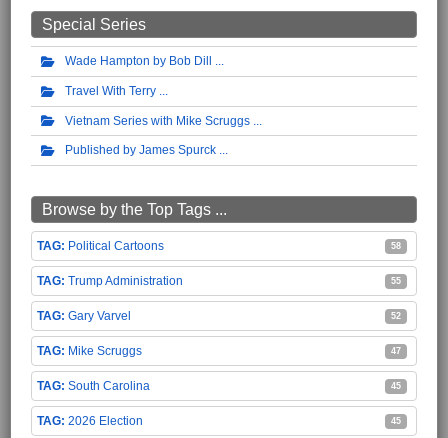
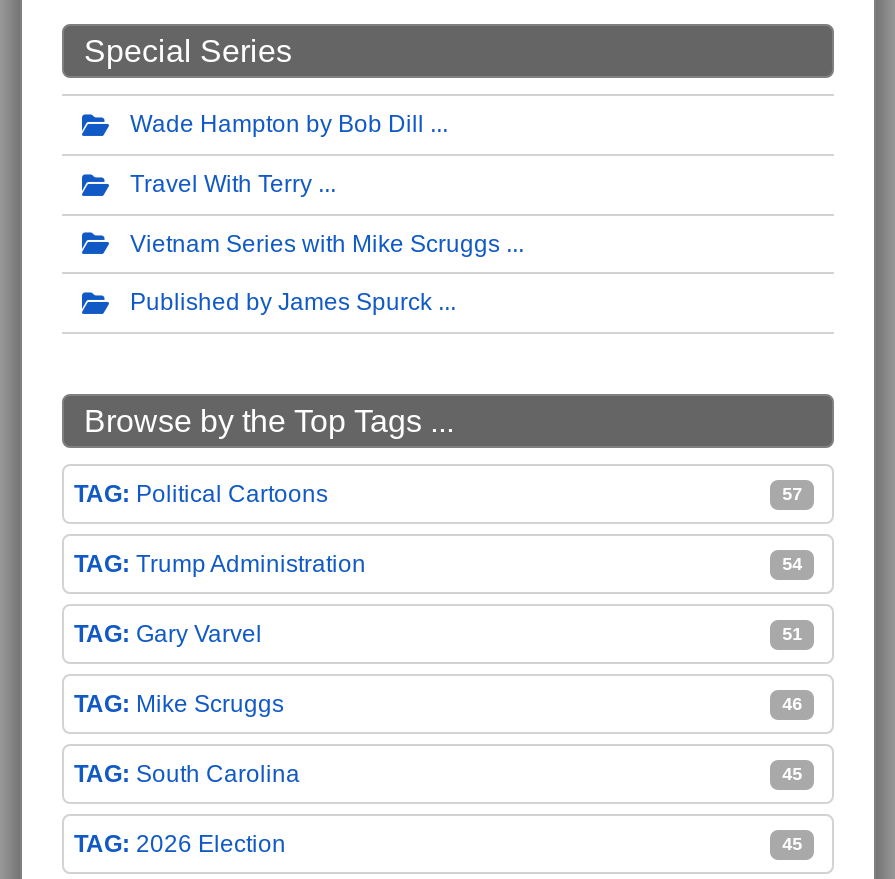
[391,241,401,251] 58 -> [782,485,802,505] 57
[391,276,401,286] 55 -> [782,555,802,575] 54
[391,311,401,321] 52 -> [782,625,802,645] 51
[391,346,401,356] 47 -> [782,695,802,715] 46

